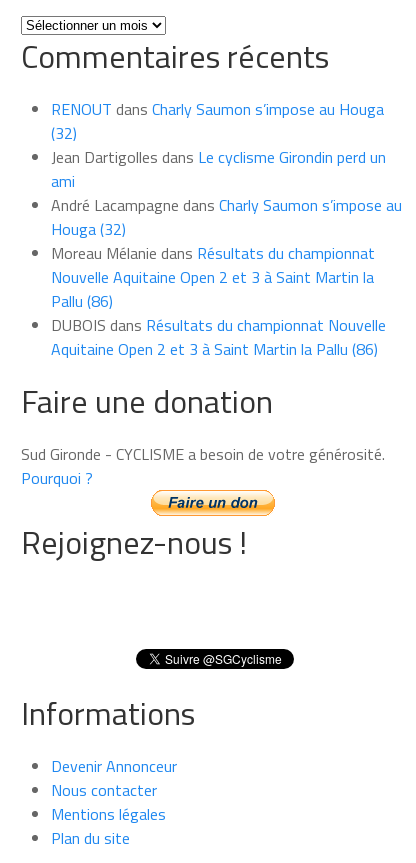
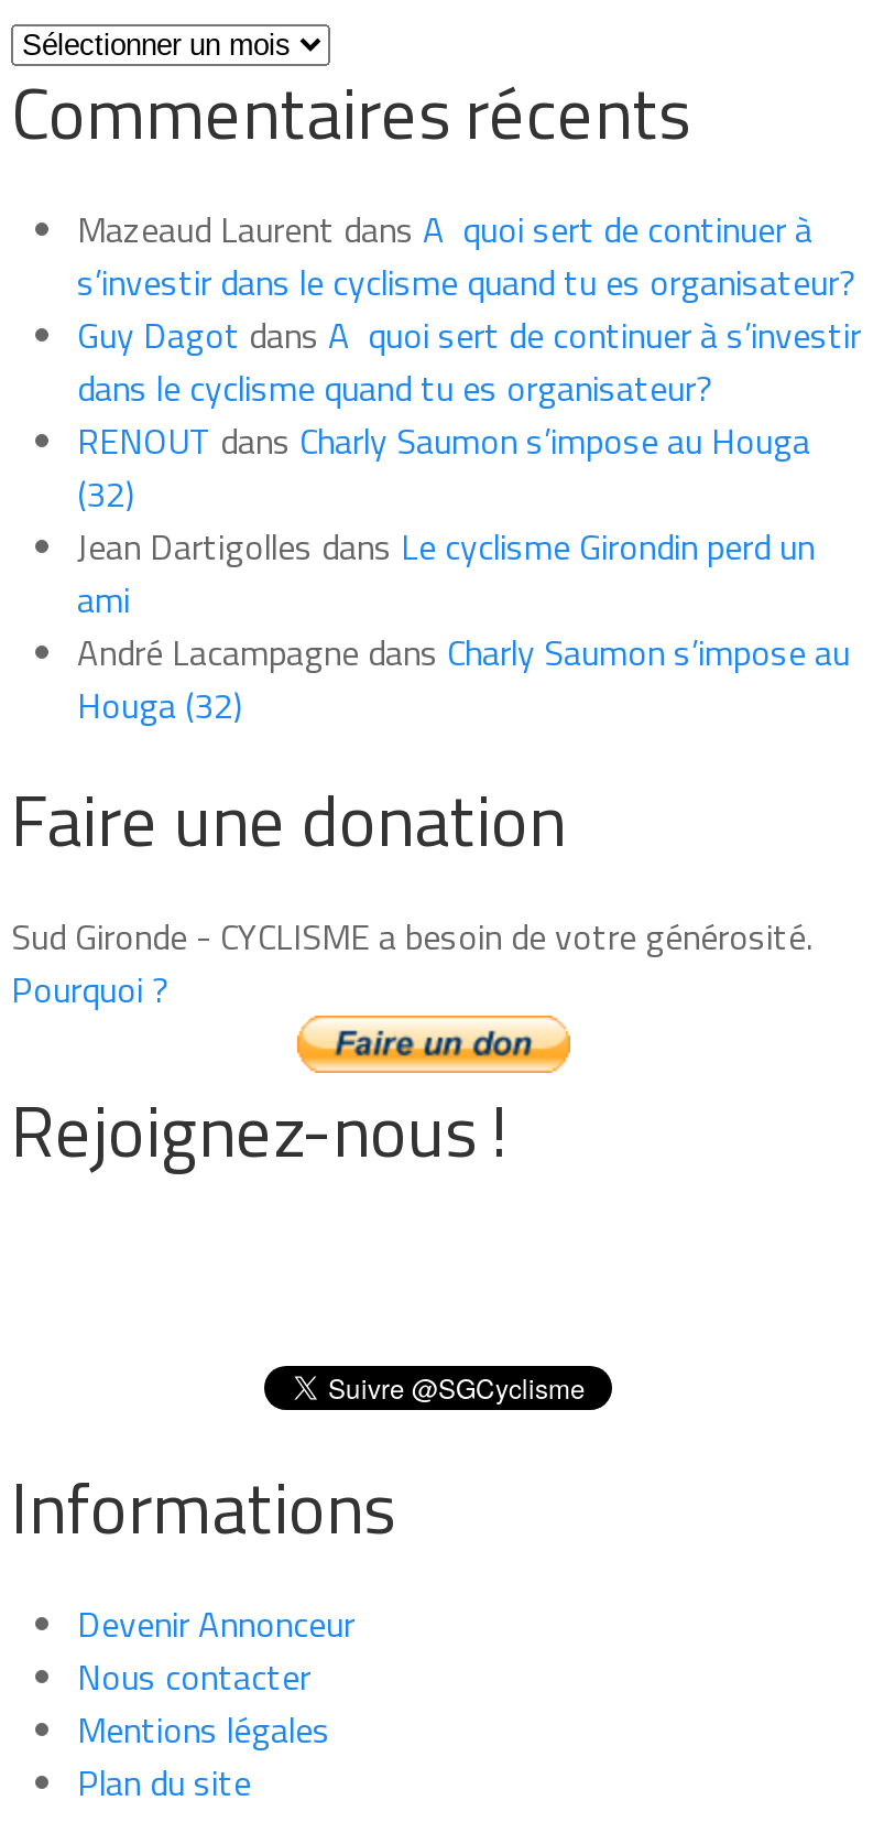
moved [51,97,402,241] -> [77,413,850,731]: RENOUT dans Charly Saumon s’impose au Houga | (32) | Jean Dartigolles dans Le cyclisme Girondin perd un | ami | André Lacampagne dans Charly Saumon s’impose au | Houga (32)
none -> [77,202,861,413] Mazeaud Laurent dans A quoi sert de continuer à | s’investir dans le cyclisme quand tu es organisateur? | Guy Dagot dans A quoi sert de continuer à s’investir | dans le cyclisme quand tu es organisateur?
[51,241,386,361] Moreau Mélanie dans Résultats du championnat | Nouvelle Aquitaine Open 2 et 3 à Saint Martin la | Pallu (86) | DUBOIS dans Résultats du championnat Nouvelle | Aquitaine Open 2 et 3 à Saint Martin la Pallu (86) -> none

